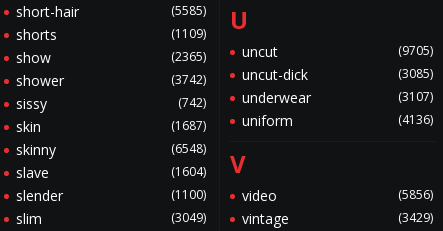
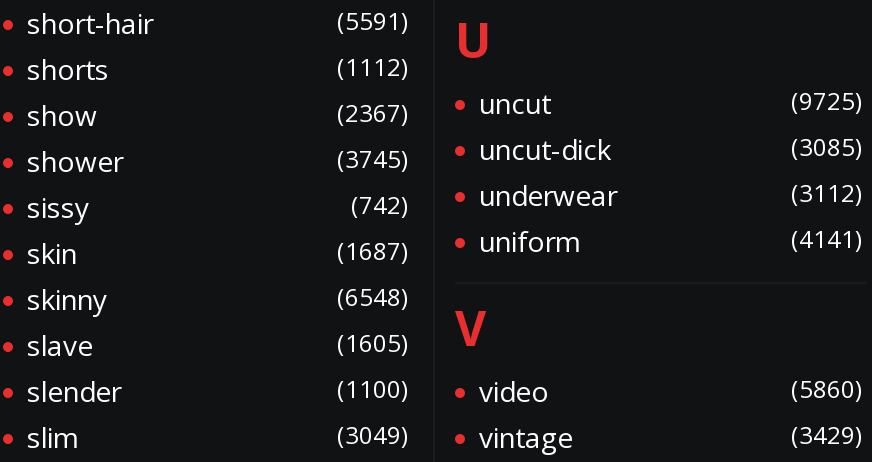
[171,2,206,19] (5585) -> [337,5,407,39] (5591)
[171,25,206,42] (1109) -> [337,51,407,85] (1112)
[398,42,433,59] (9705) -> [791,85,861,119] (9725)
[171,48,206,65] (2365) -> [337,97,407,131] (2367)
[171,71,206,88] (3742) -> [337,143,407,177] (3745)
[398,88,433,105] (3107) -> [791,177,861,211] (3112)
[398,111,433,128] (4136) -> [791,223,861,257] (4141)
[171,140,246,180] (1604) (6548) V -> [337,281,487,361] (1605) (6548) V
[398,186,433,203] (5856) -> [791,373,861,407] (5860)

